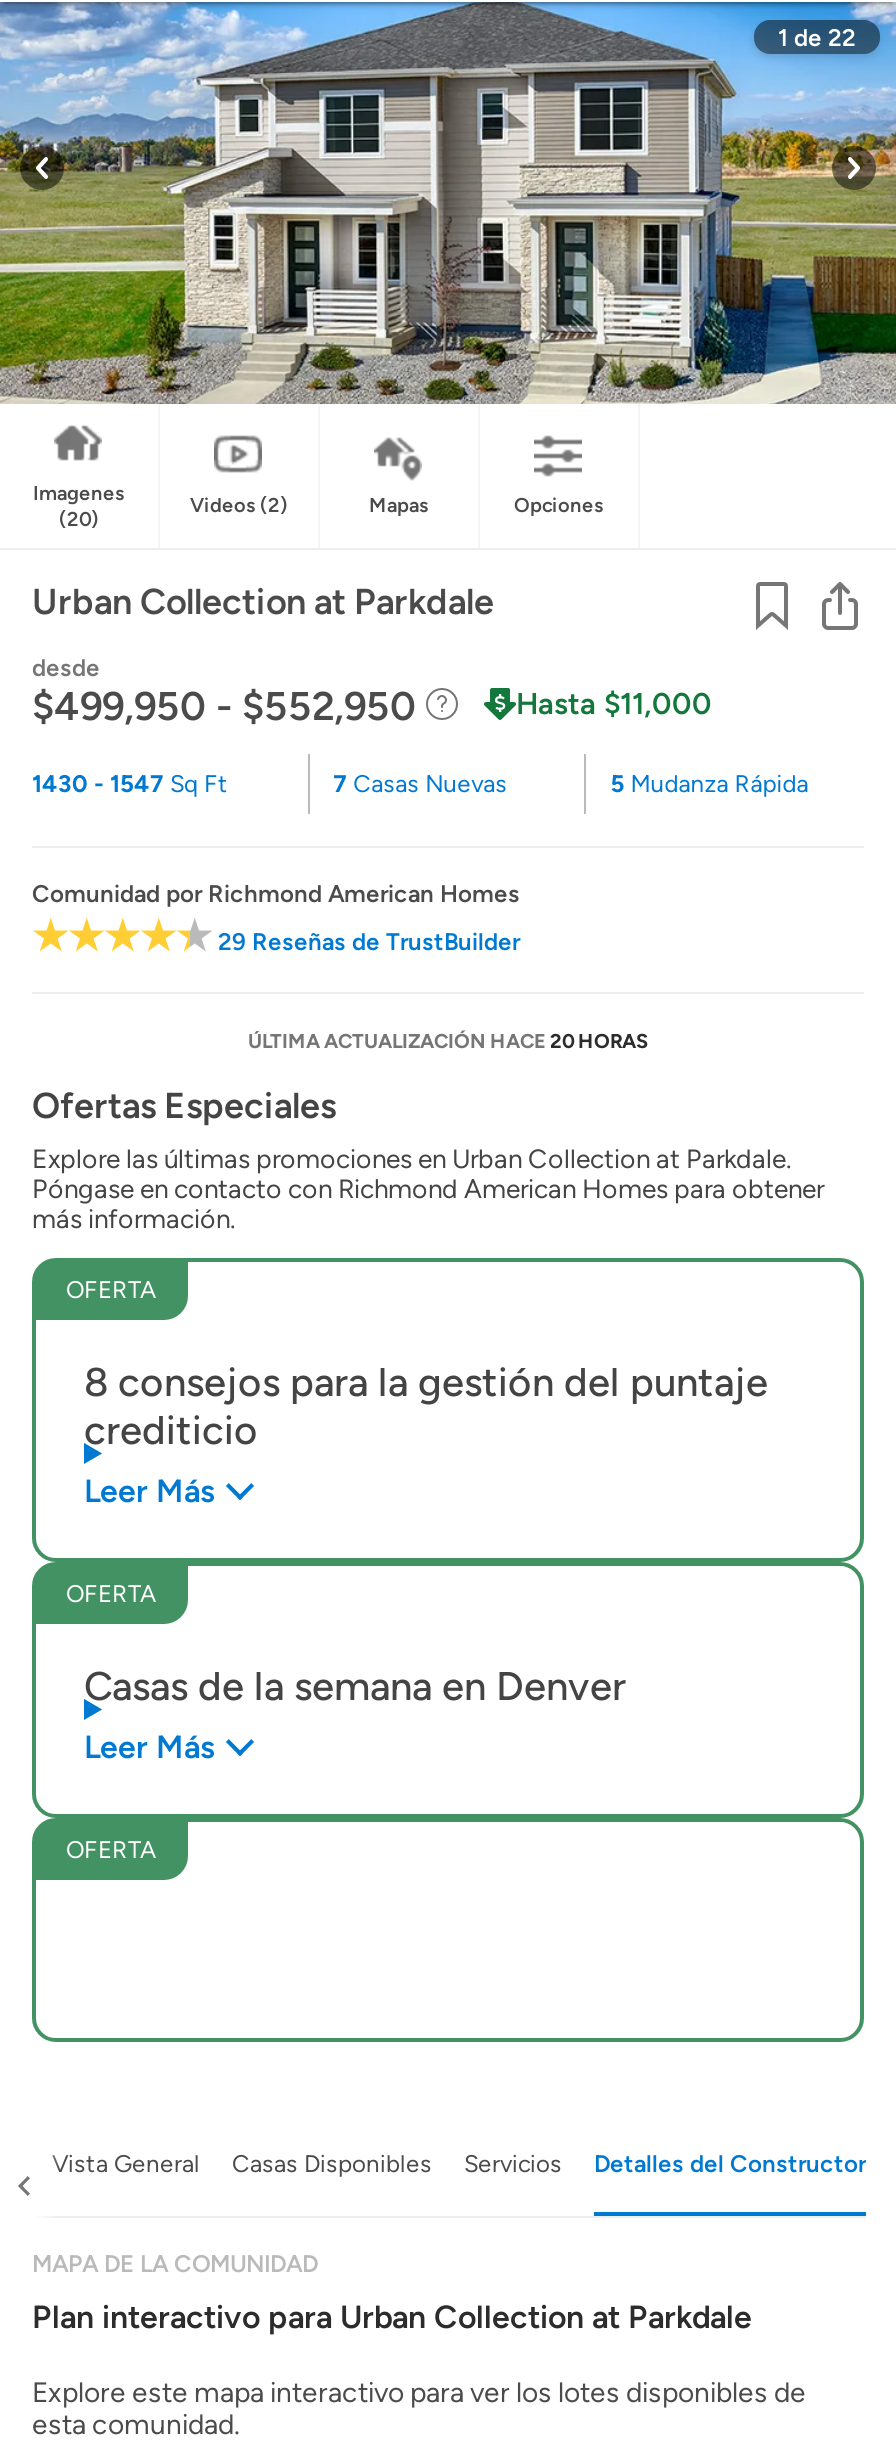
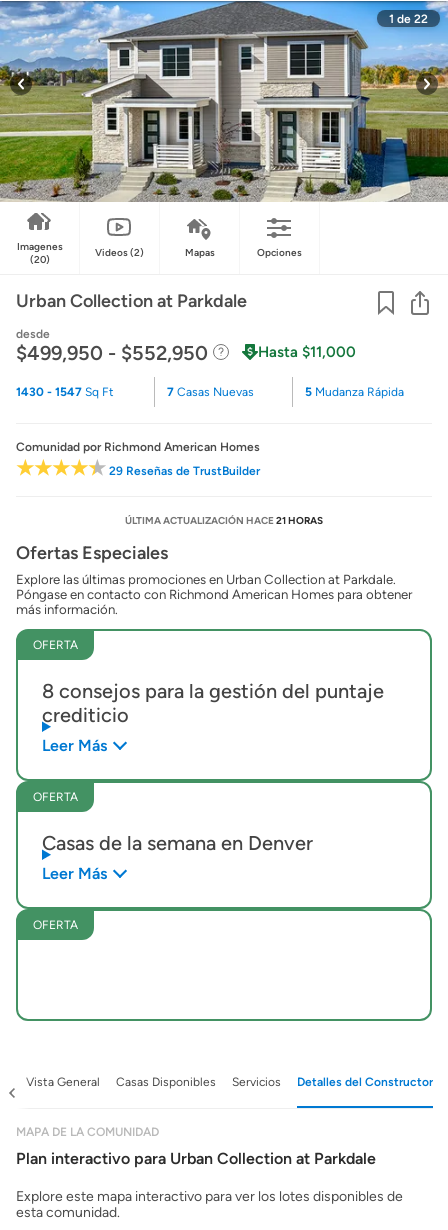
[248,1028,648,1054] ÚLTIMA ACTUALIZACIÓN HACE 20 HORAS -> [125,514,323,527] ÚLTIMA ACTUALIZACIÓN HACE 21 HORAS

